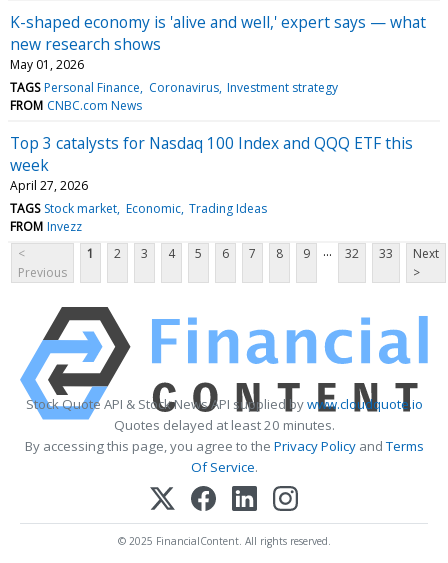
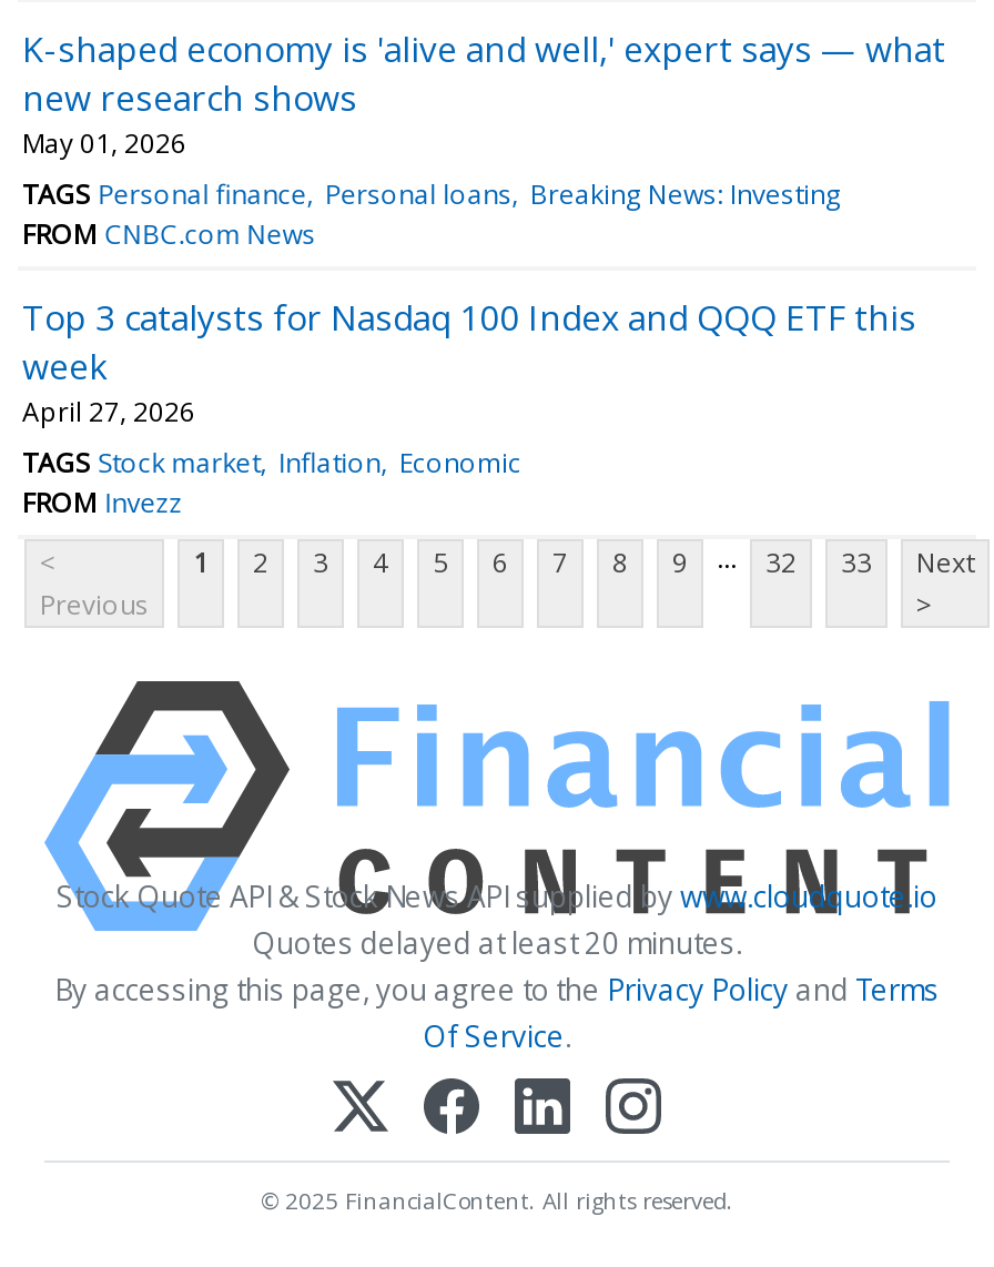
[10,79,338,96] TAGS Personal Finance Coronavirus Investment strategy -> [22,175,841,213] TAGS Personal finance Personal loans Breaking News: Investing
[10,200,267,217] TAGS Stock market Economic Trading Ideas -> [22,444,521,481] TAGS Stock market Inflation Economic

